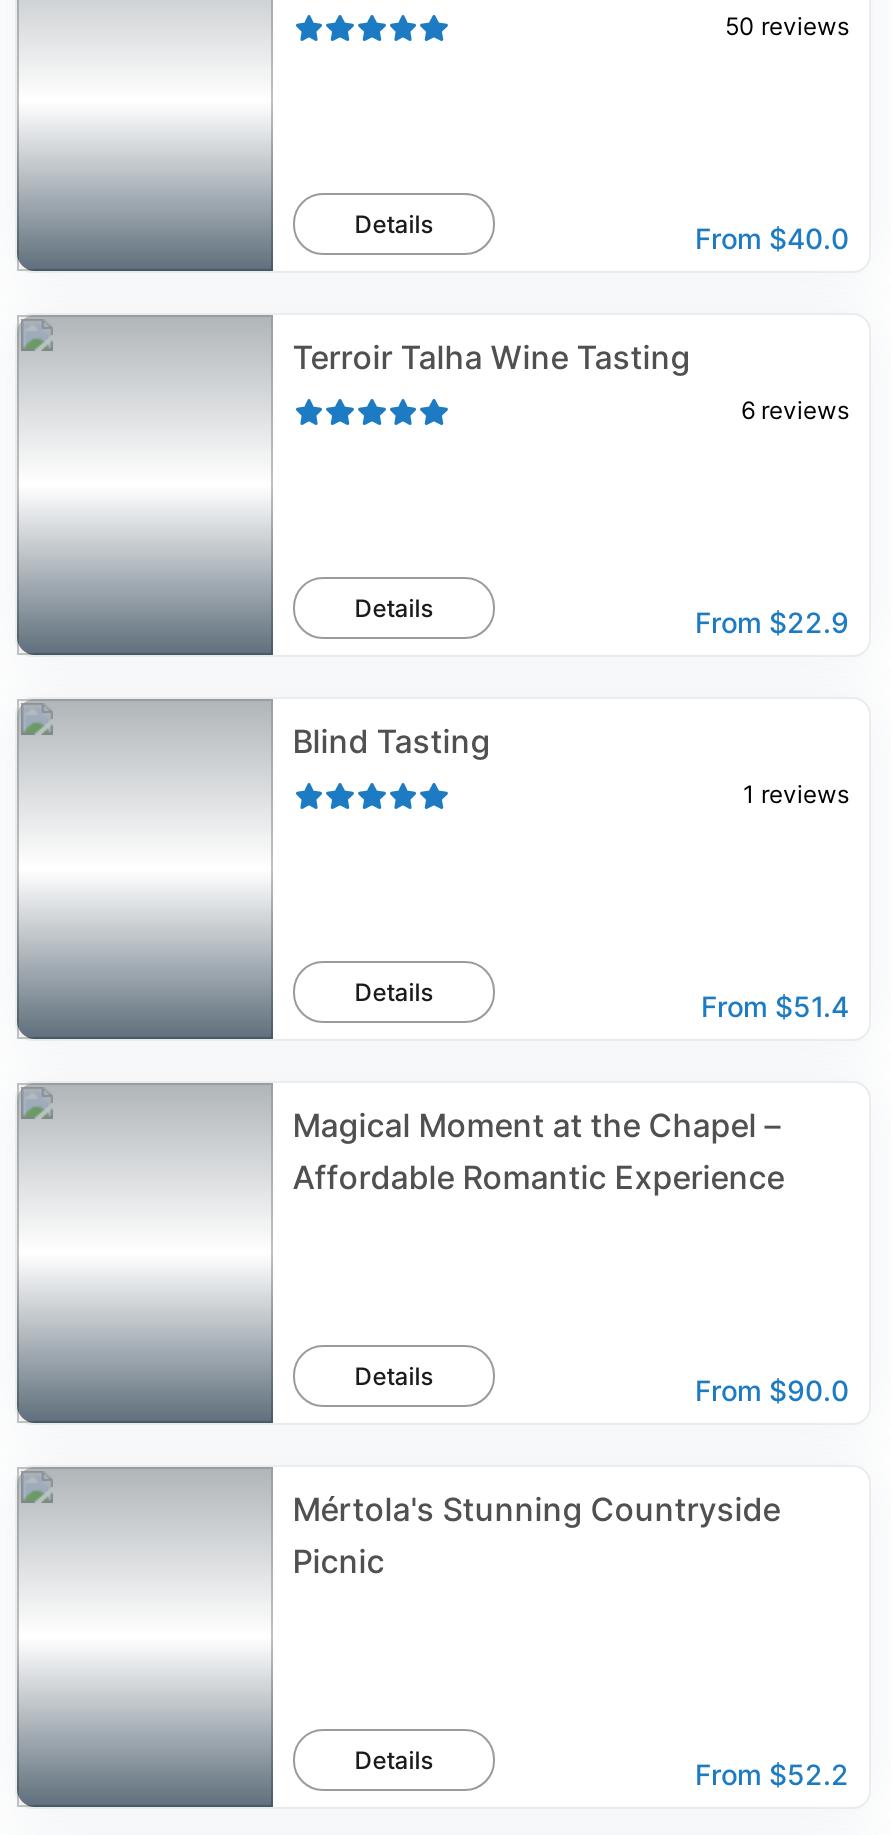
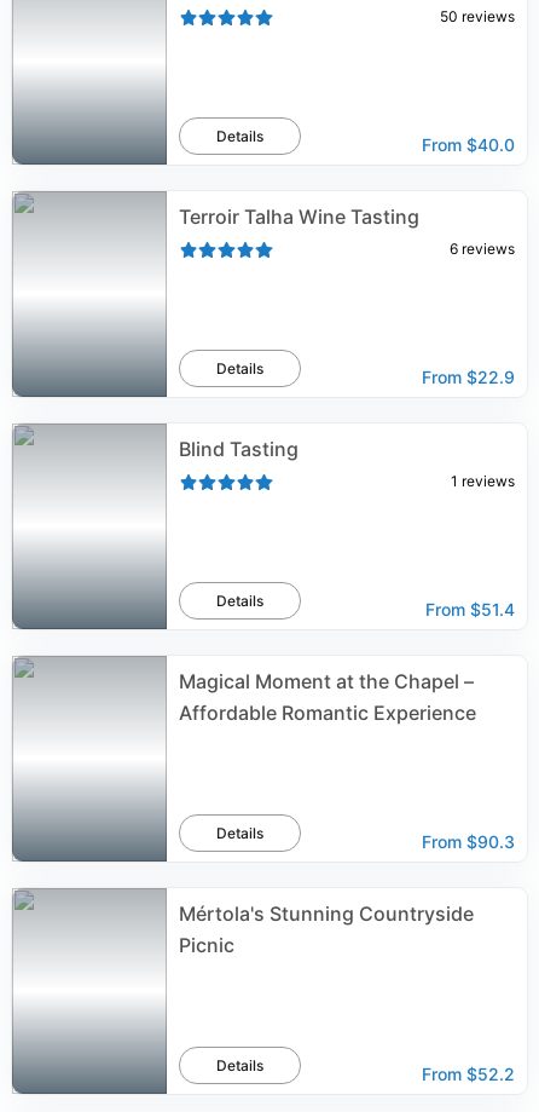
[695,1373,849,1407] From $90.0 -> [422,831,515,852] From $90.3

